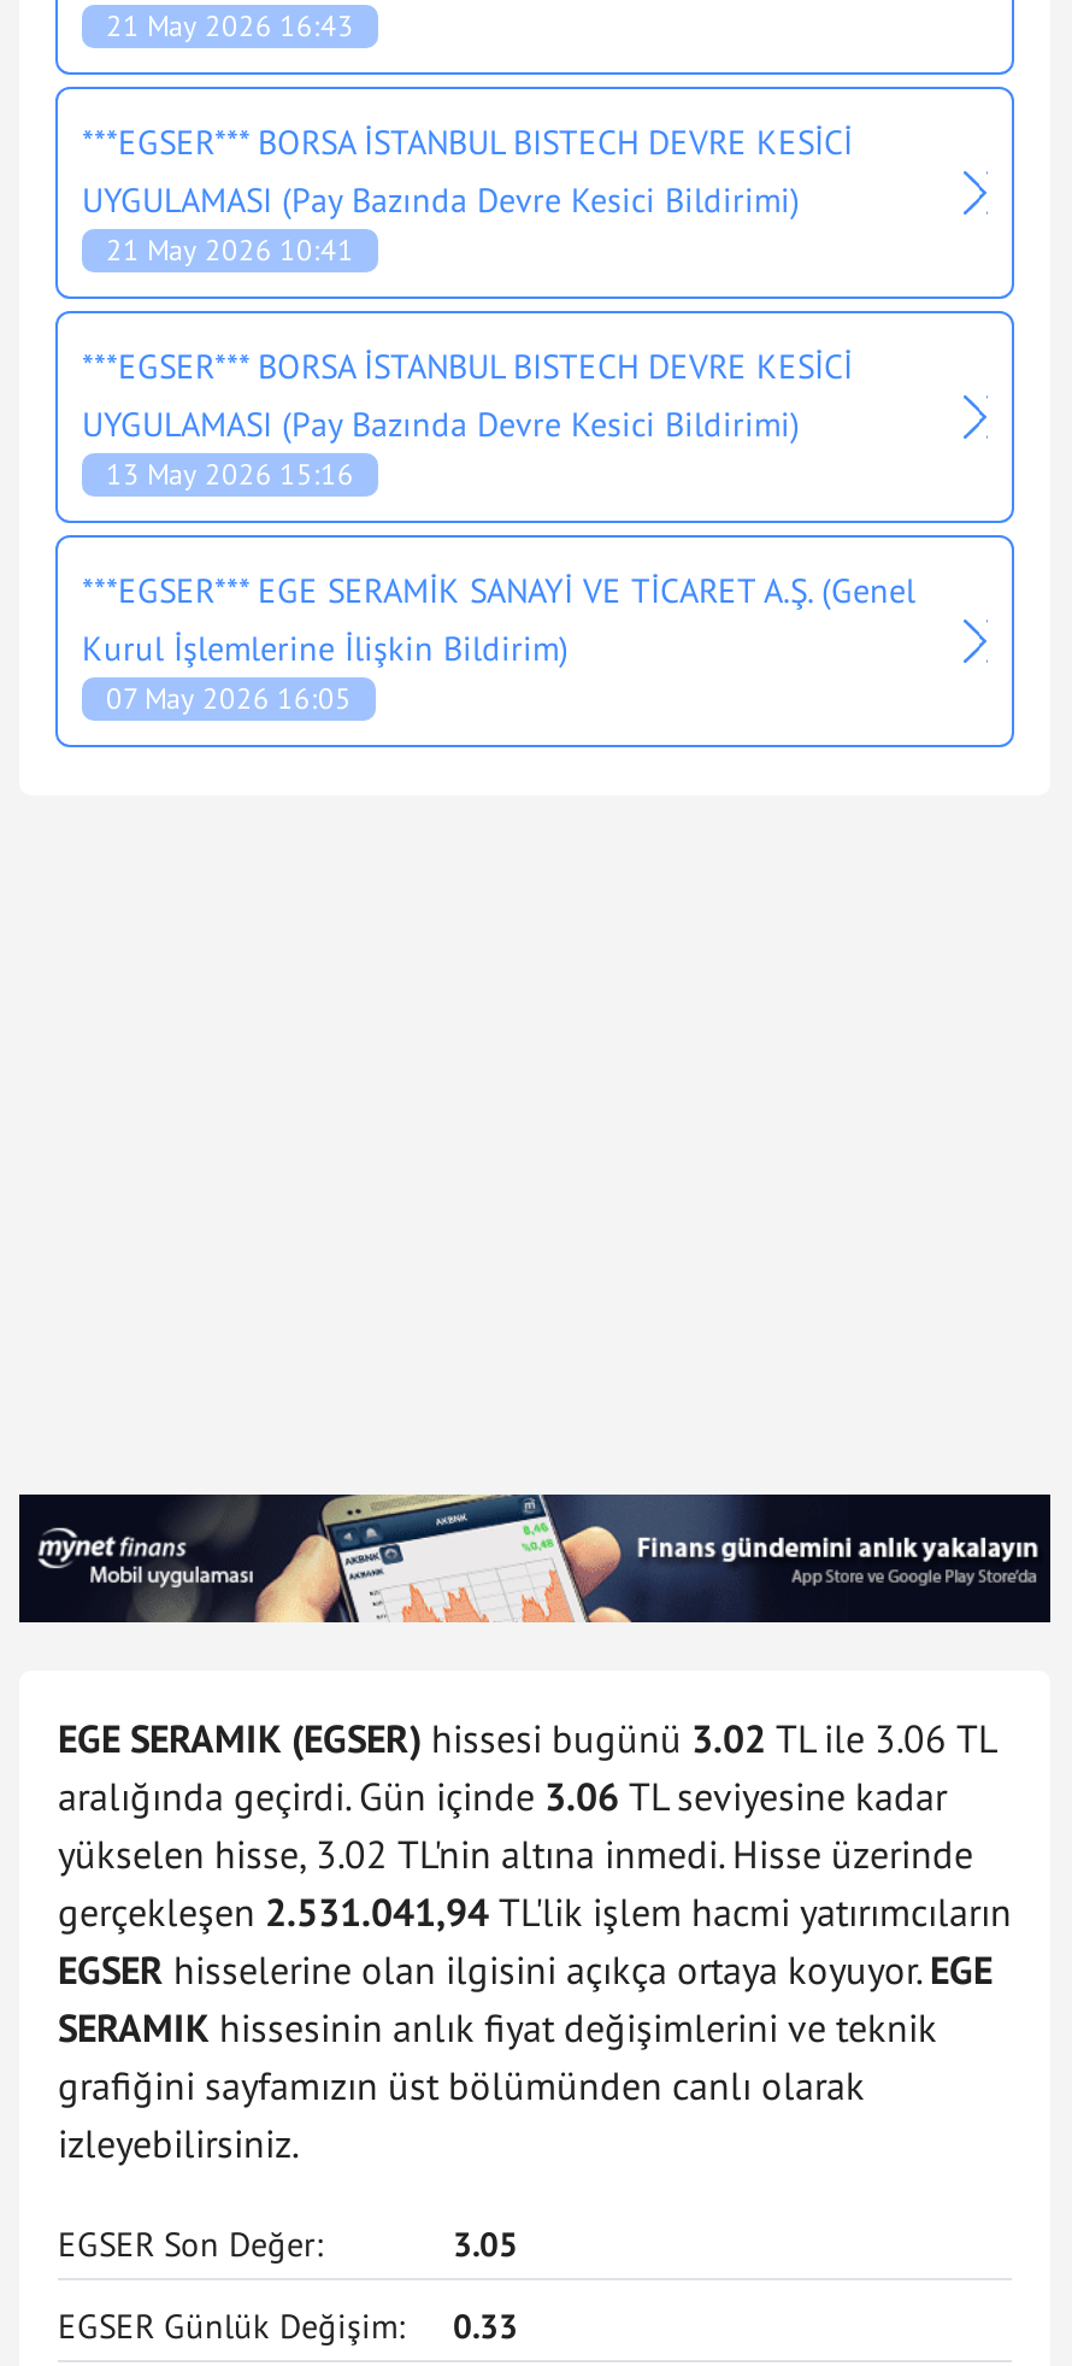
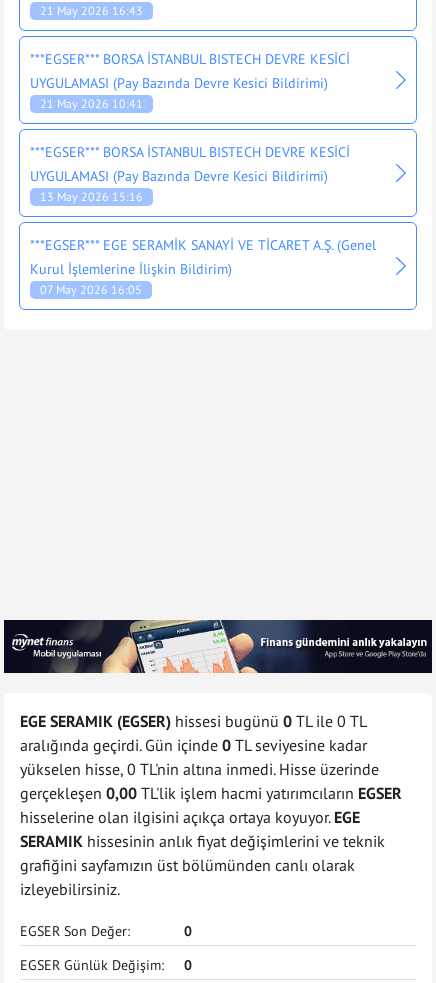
[58,1713,1012,1993] EGE SERAMIK (EGSER) hissesi bugünü 3.02 TL ile 3.06 TL | aralığında geçirdi. Gün içinde 3.06 TL seviyesine kadar | yükselen hisse, 3.02 TL'nin altına inmedi. Hisse üzerinde | gerçekleşen 2.531.041,94 TL'lik işlem hacmi yatırımcıların | EGSER hisselerine olan ilgisini açıkça ortaya koyuyor. EGE -> [20,711,402,827] EGE SERAMIK (EGSER) hissesi bugünü 0 TL ile 0 TL | aralığında geçirdi. Gün içinde 0 TL seviyesine kadar | yükselen hisse, 0 TL'nin altına inmedi. Hisse üzerinde | gerçekleşen 0,00 TL'lik işlem hacmi yatırımcıların EGSER | hisselerine olan ilgisini açıkça ortaya koyuyor. EGE
[453,2222,518,2265] 3.05 -> [184,922,192,940] 0
[58,2304,518,2347] EGSER Günlük Değişim: 0.33 -> [20,956,192,974] EGSER Günlük Değişim: 0

